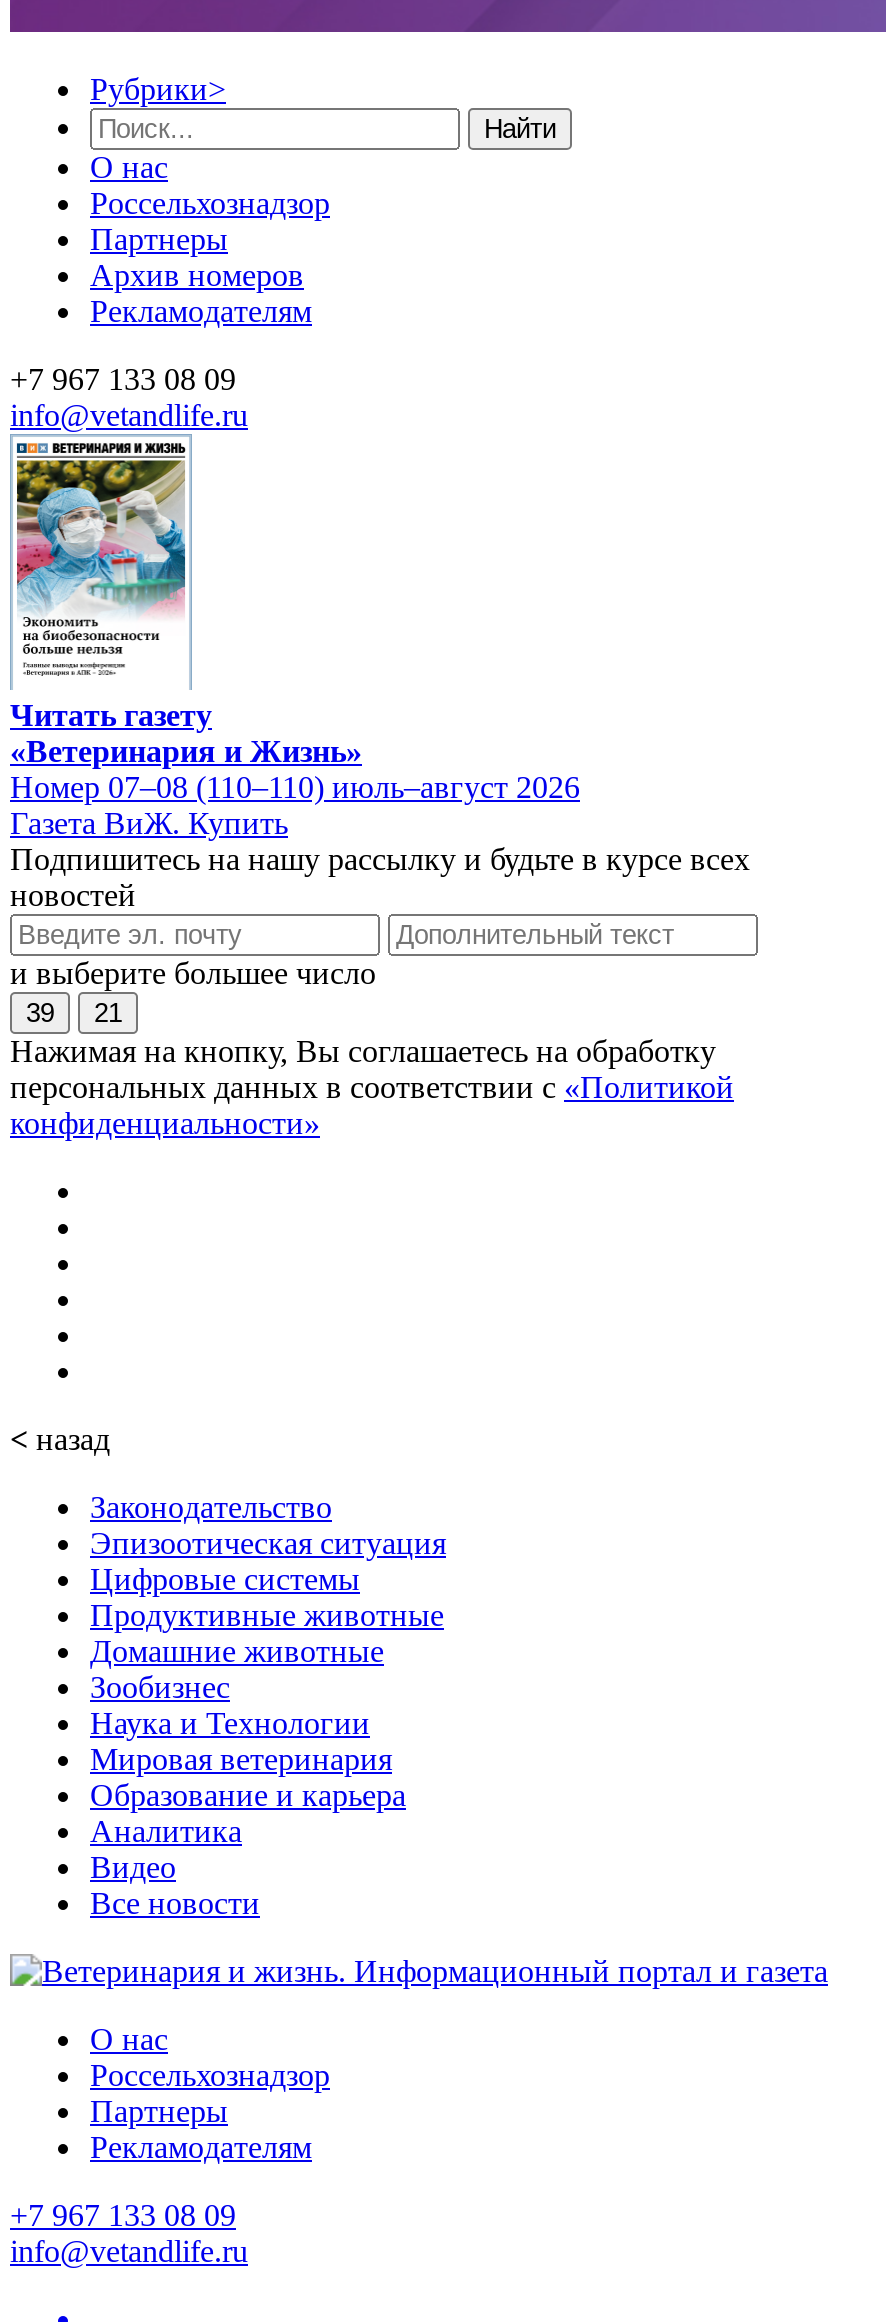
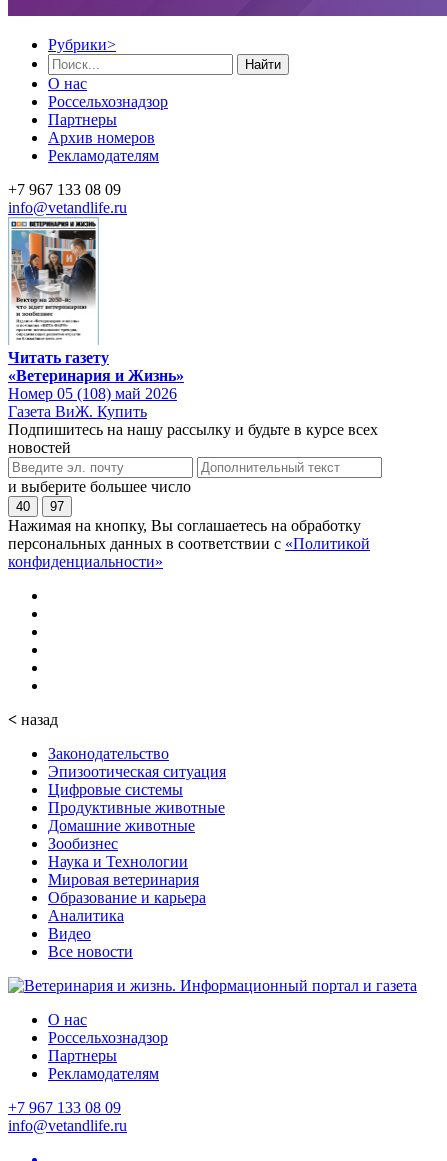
[14,458,186,680] [image] -> [11,229,97,341] [image]
[10,769,580,803] Номер 07–08 (110–110) июль–август 2026 -> [8,385,177,402] Номер 05 (108) май 2026
[26,997,54,1027] 39 -> [16,499,30,514] 40
[94,997,122,1027] 21 -> [50,499,64,514] 97

